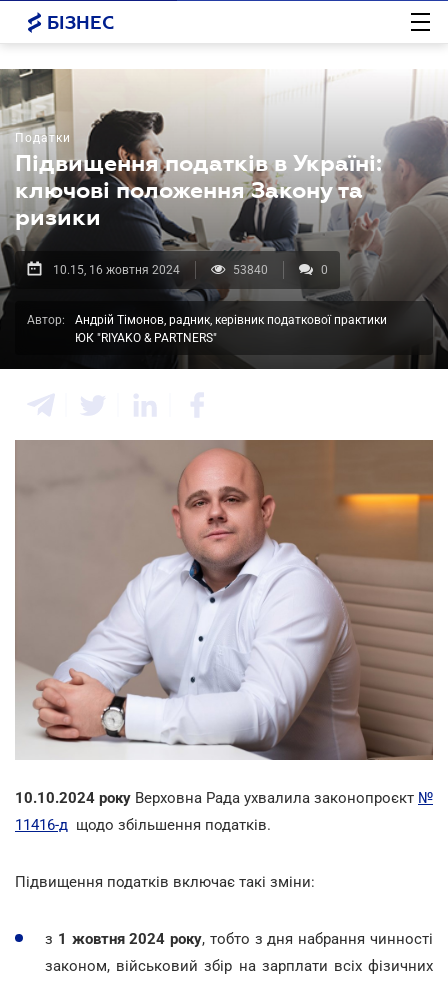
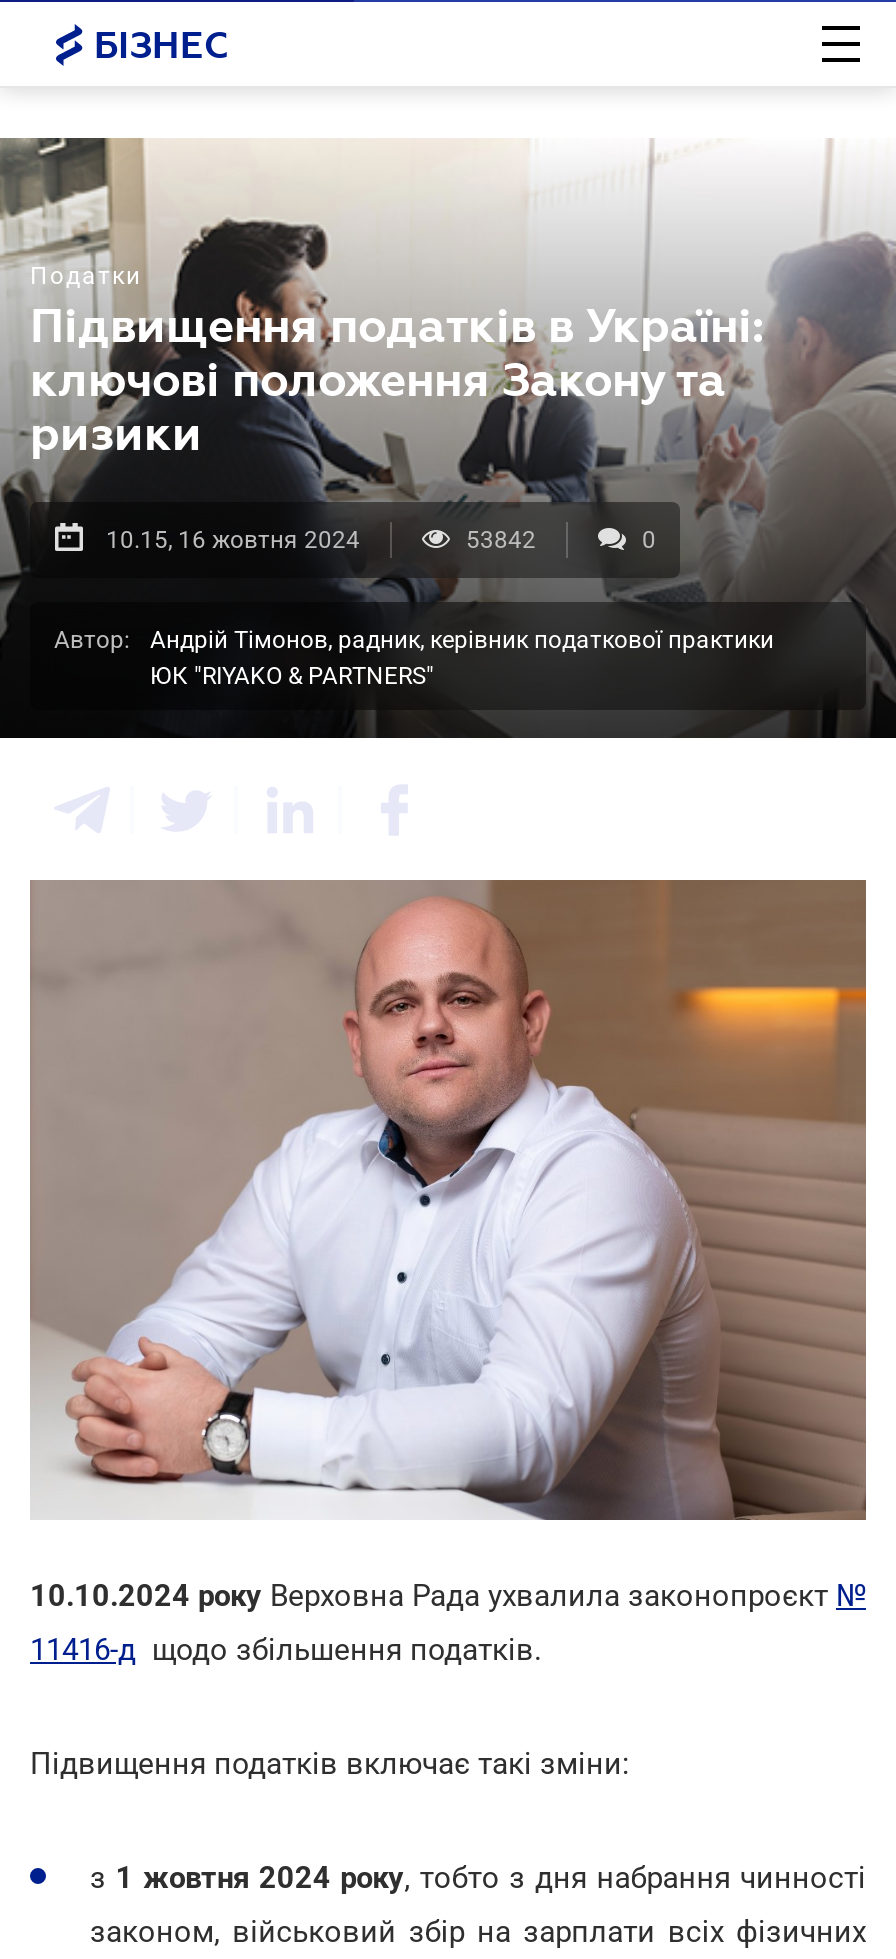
[233,263,268,277] 53840 -> [466,526,536,554] 53842

